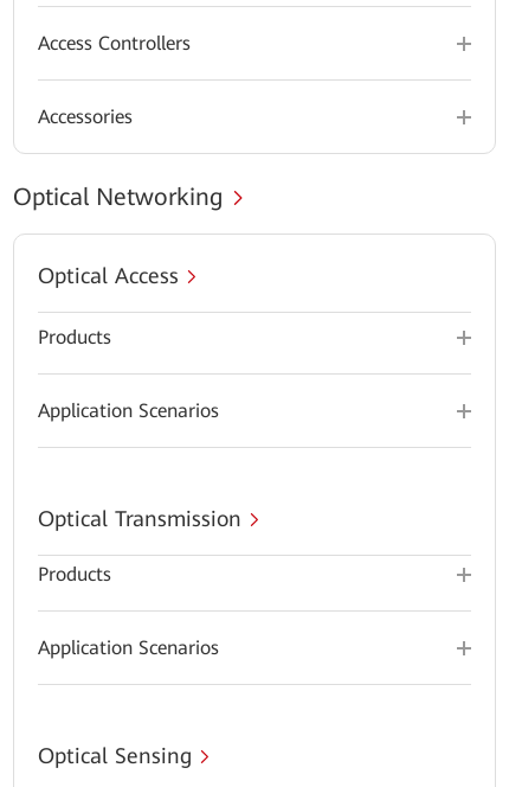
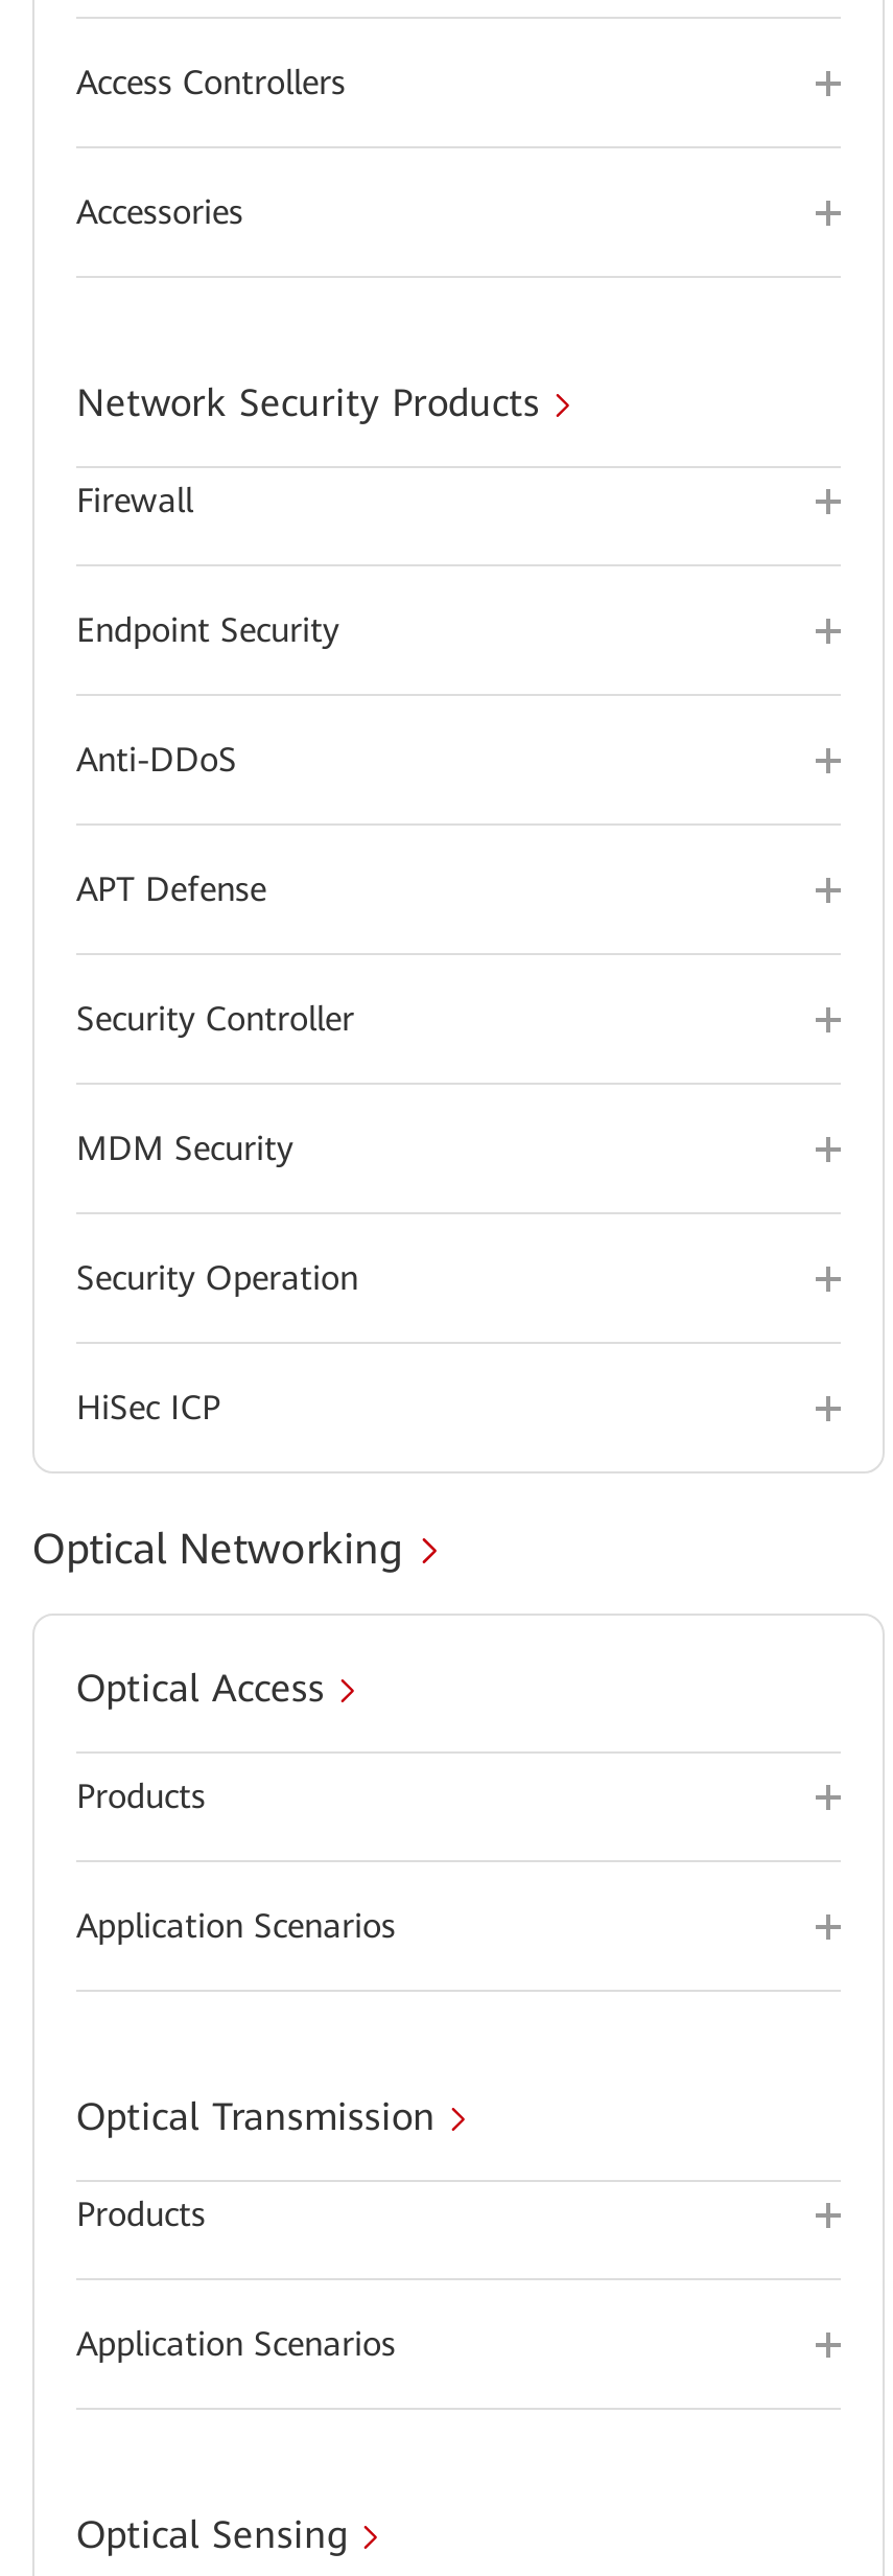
none -> [76,380,540,1428] Network Security Products | Firewall | Endpoint Security | Anti-DDoS | APT Defense | Security Controller | MDM Security | Security Operation | HiSec ICP

